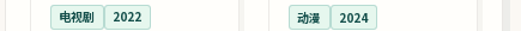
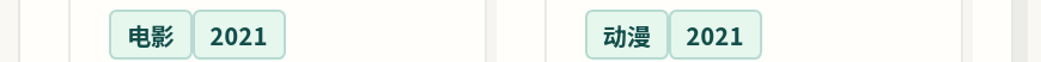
[59,7,142,25] 电视剧 | 2022 -> [127,16,267,52] 电影 | 2021
[298,8,368,26] 动漫 2024 -> [603,16,744,52] 动漫 2021

